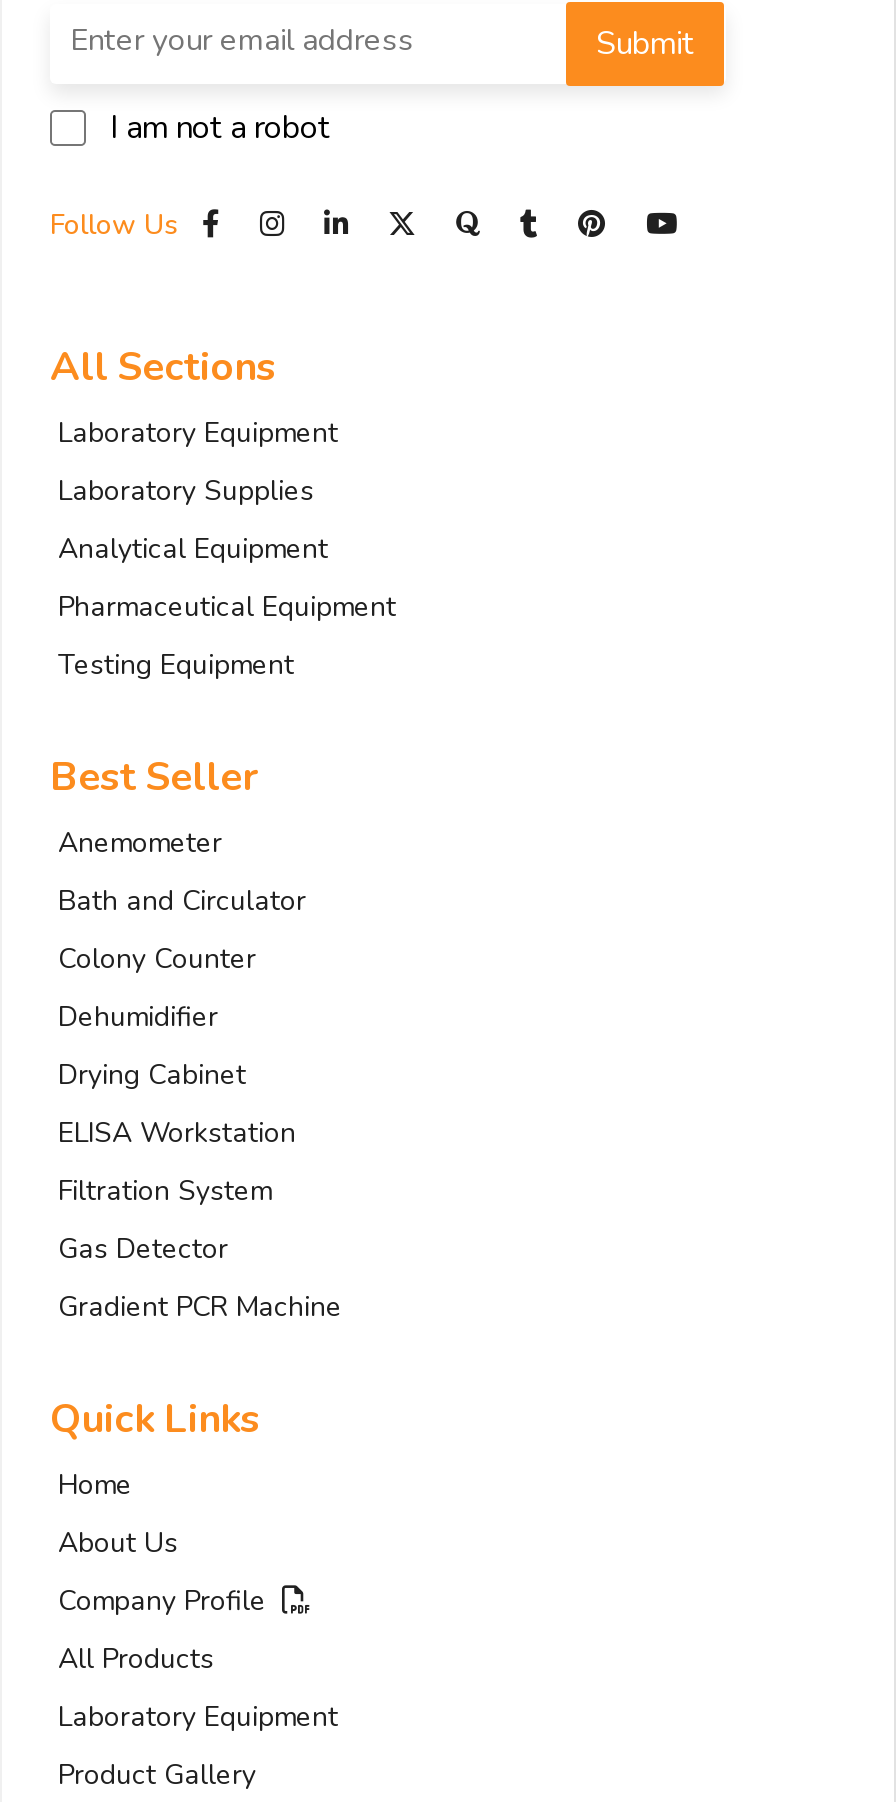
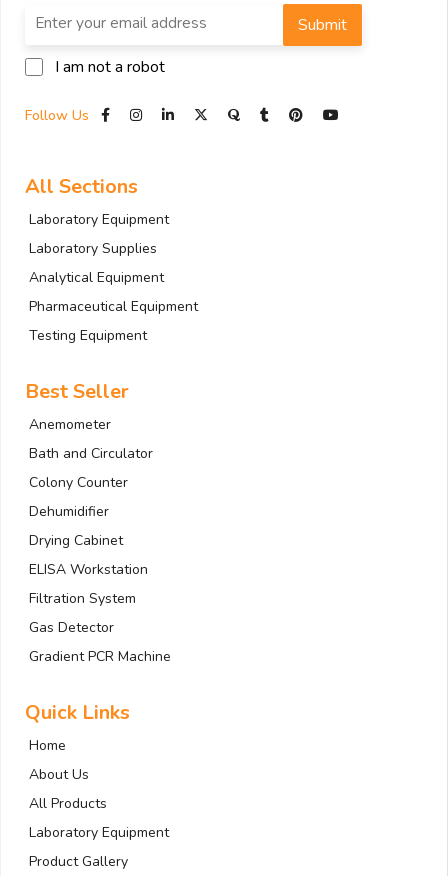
[58,1581,282,1619] Company Profile -> none

